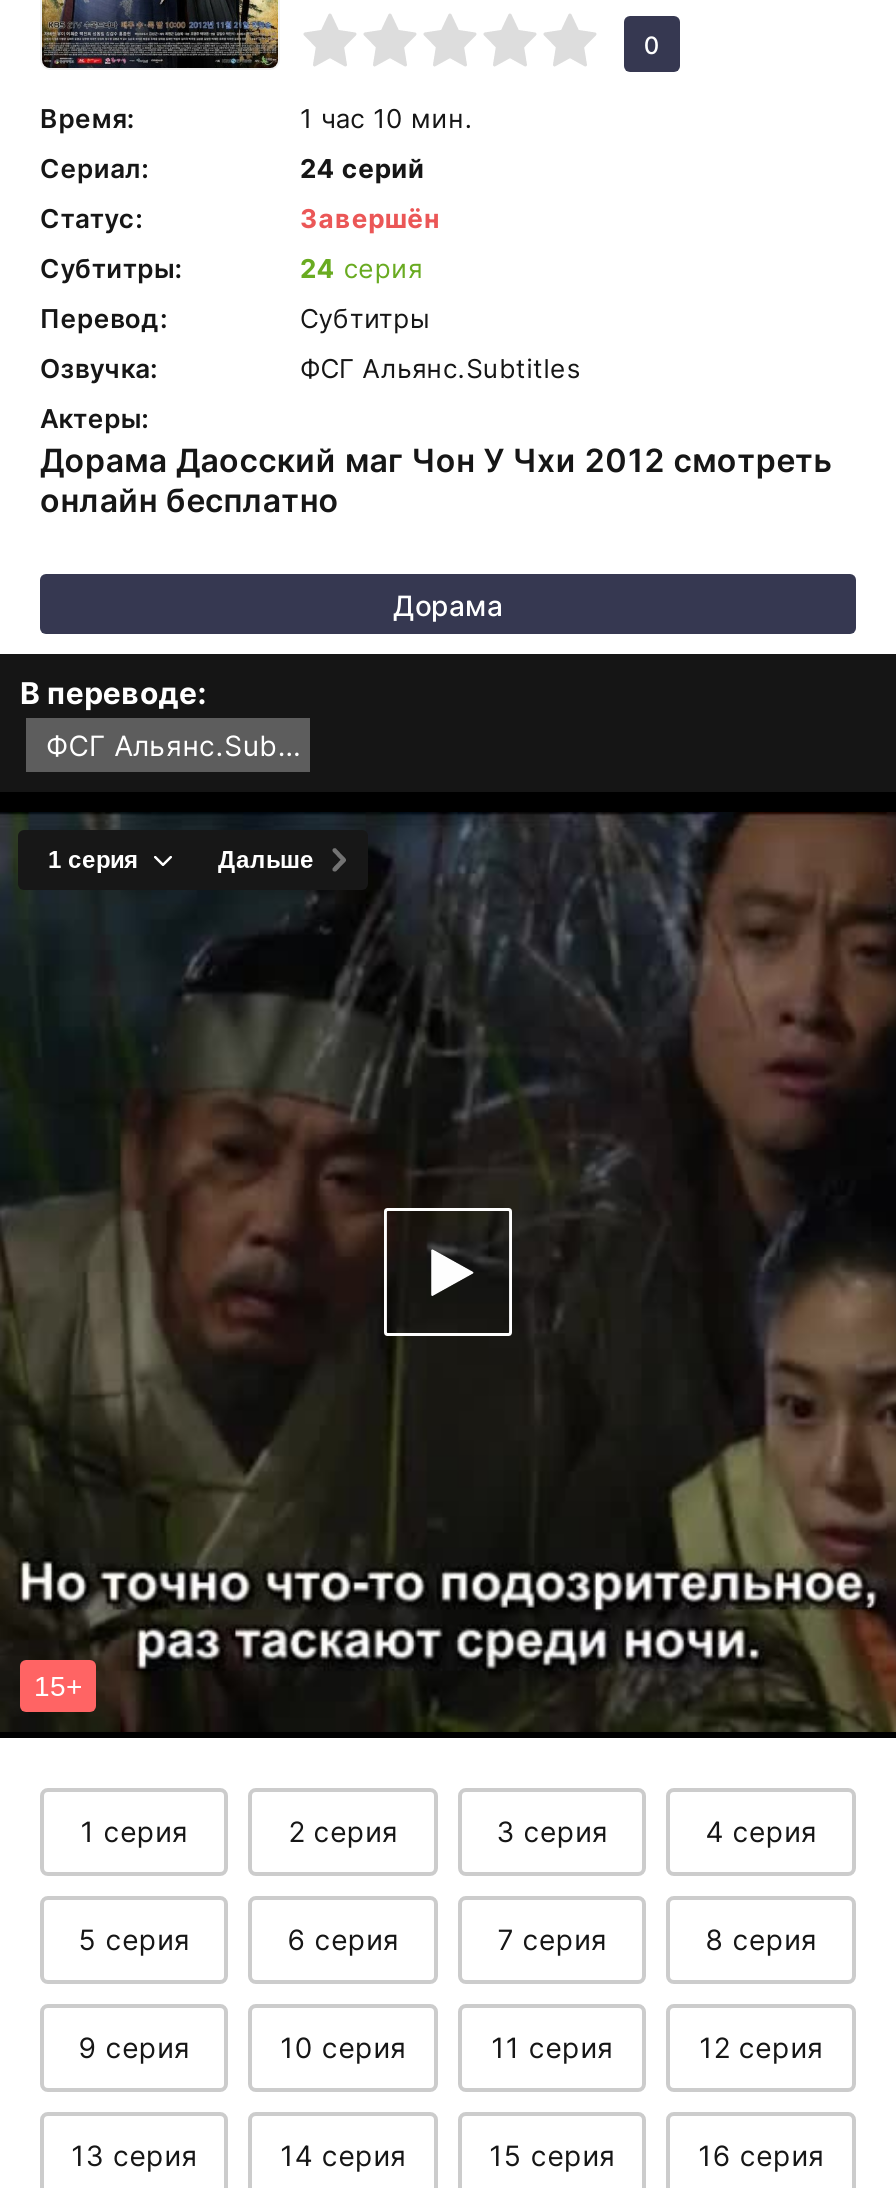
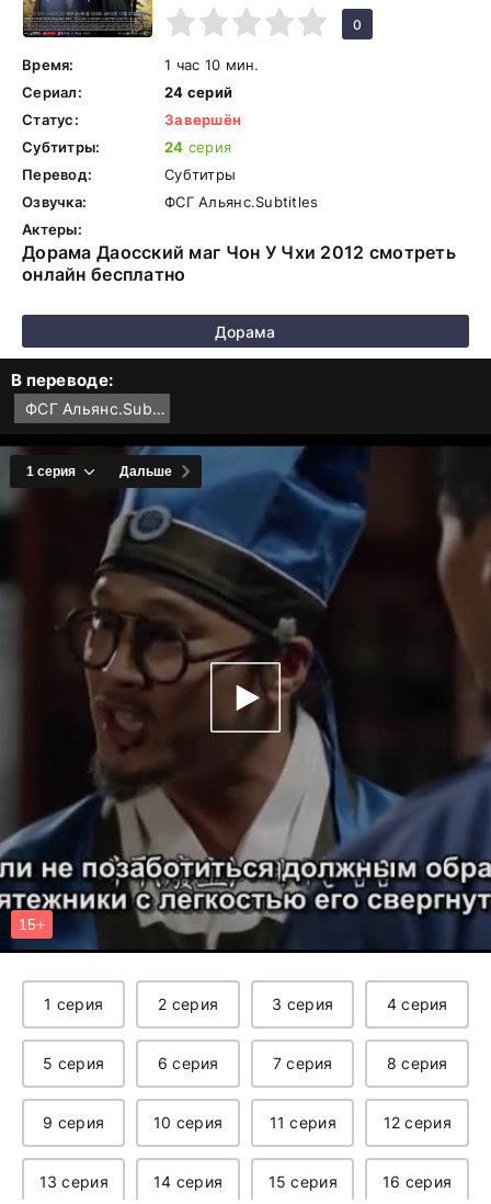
[6,814,890,1732] [image] -> [3,445,488,950] [image]

